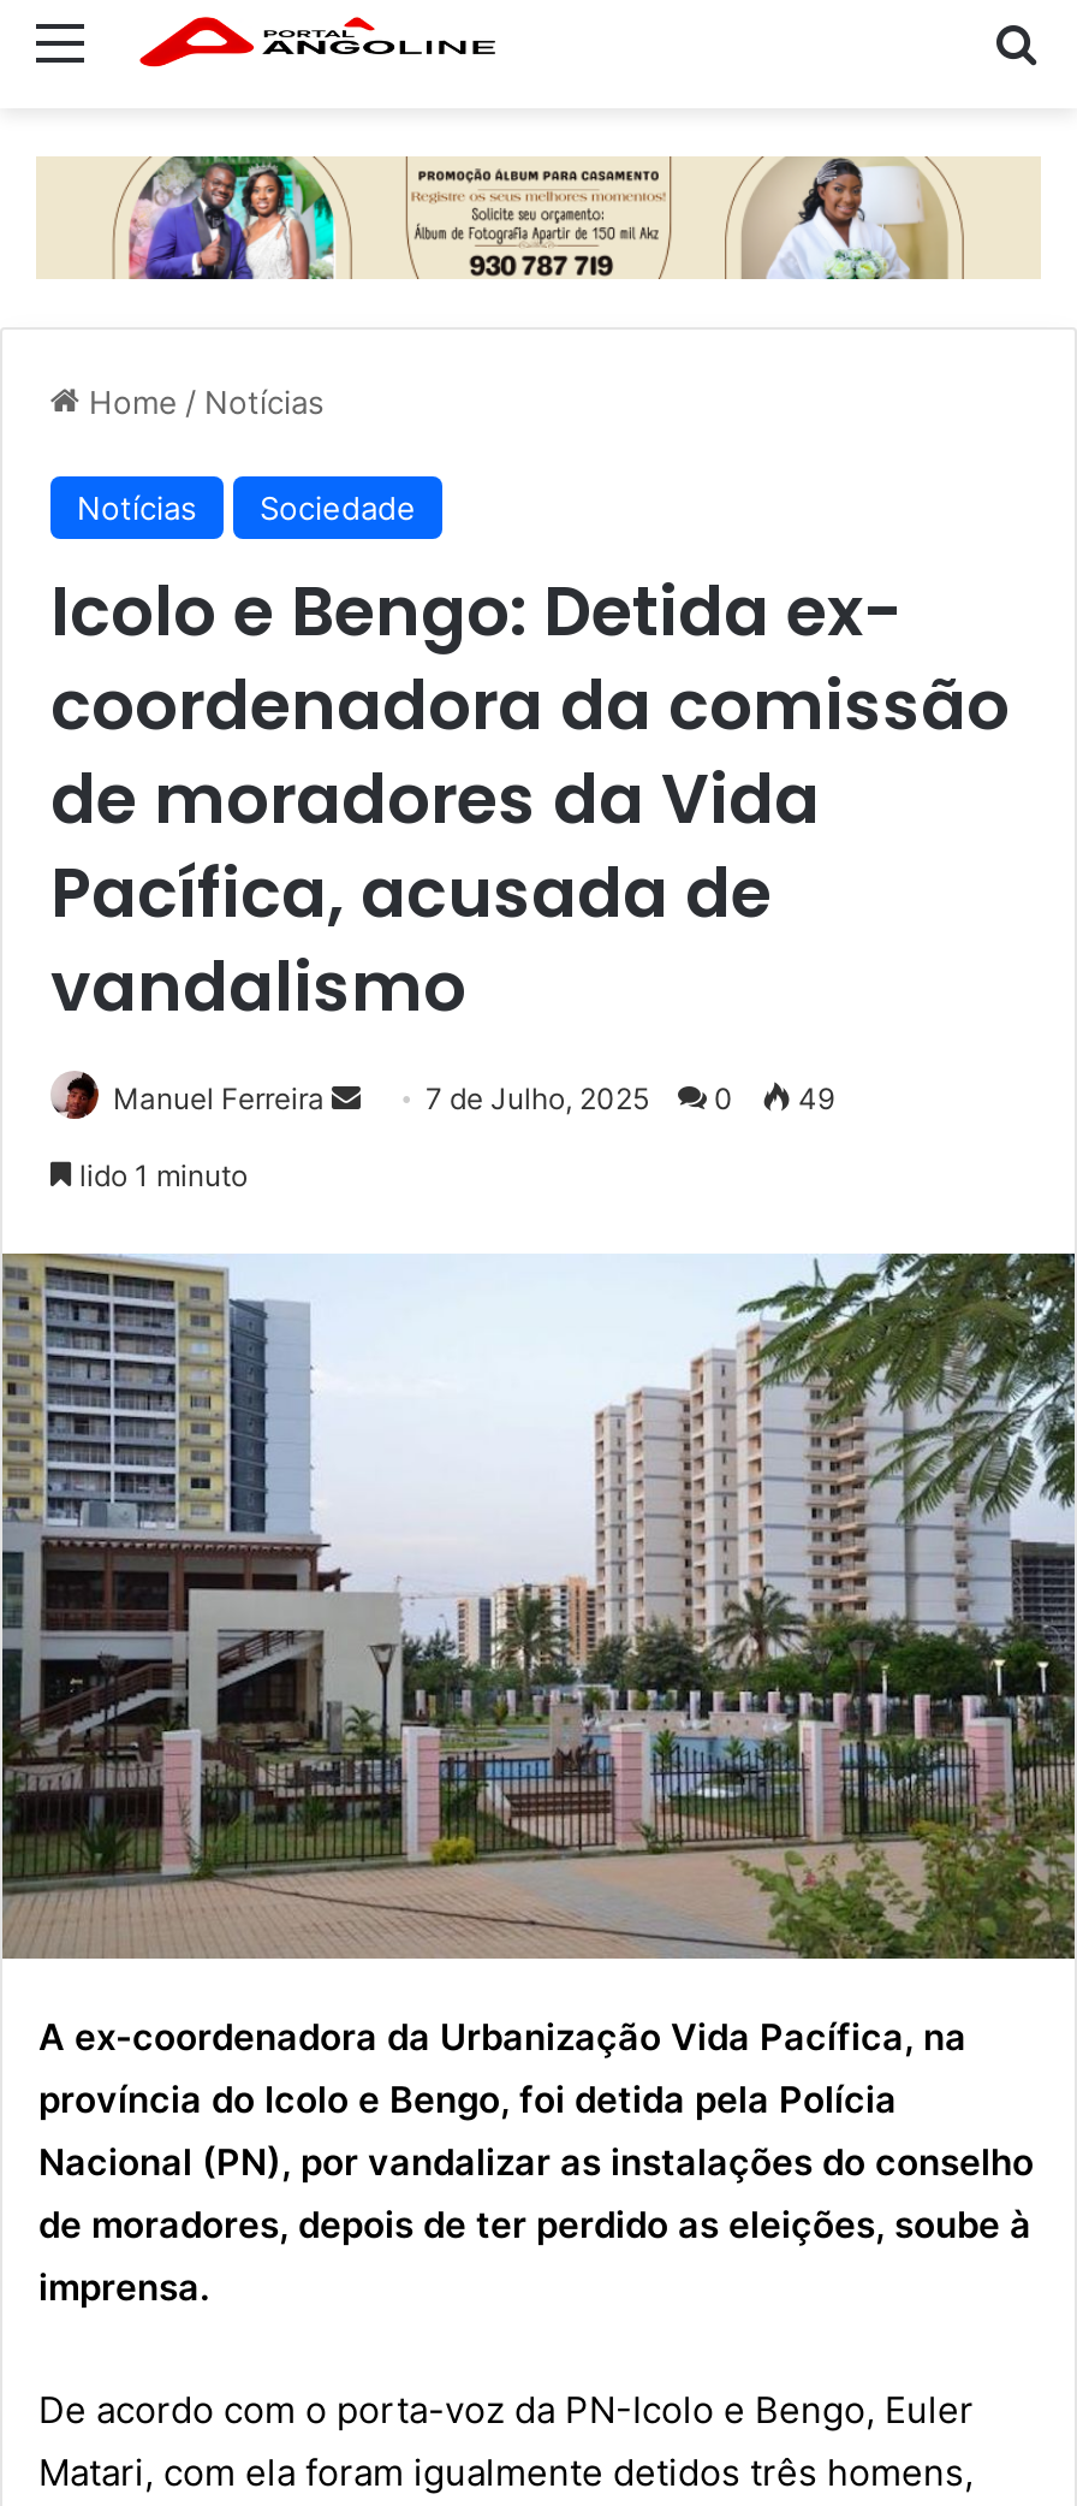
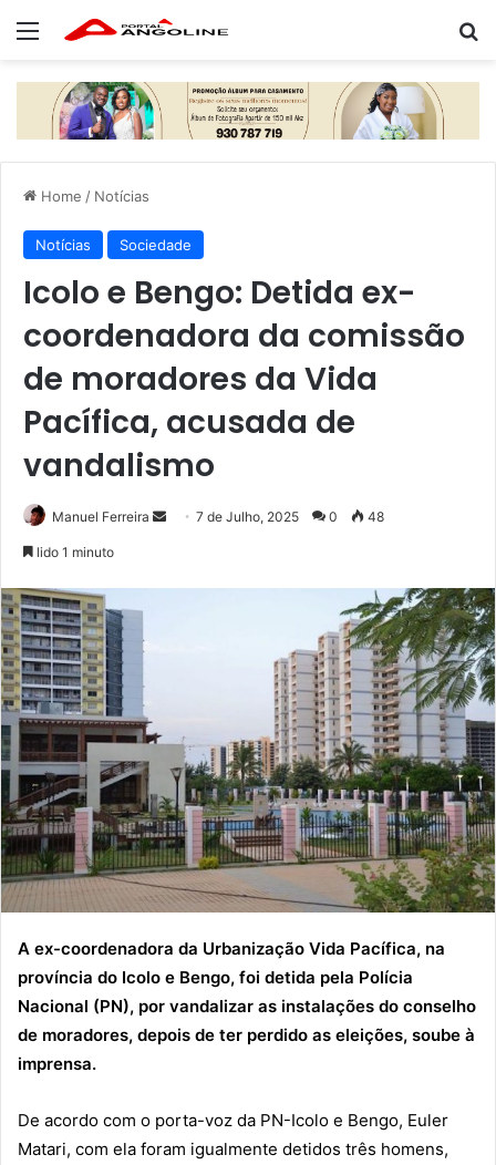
[791,1081,834,1117] 49 -> [364,508,384,525] 48

